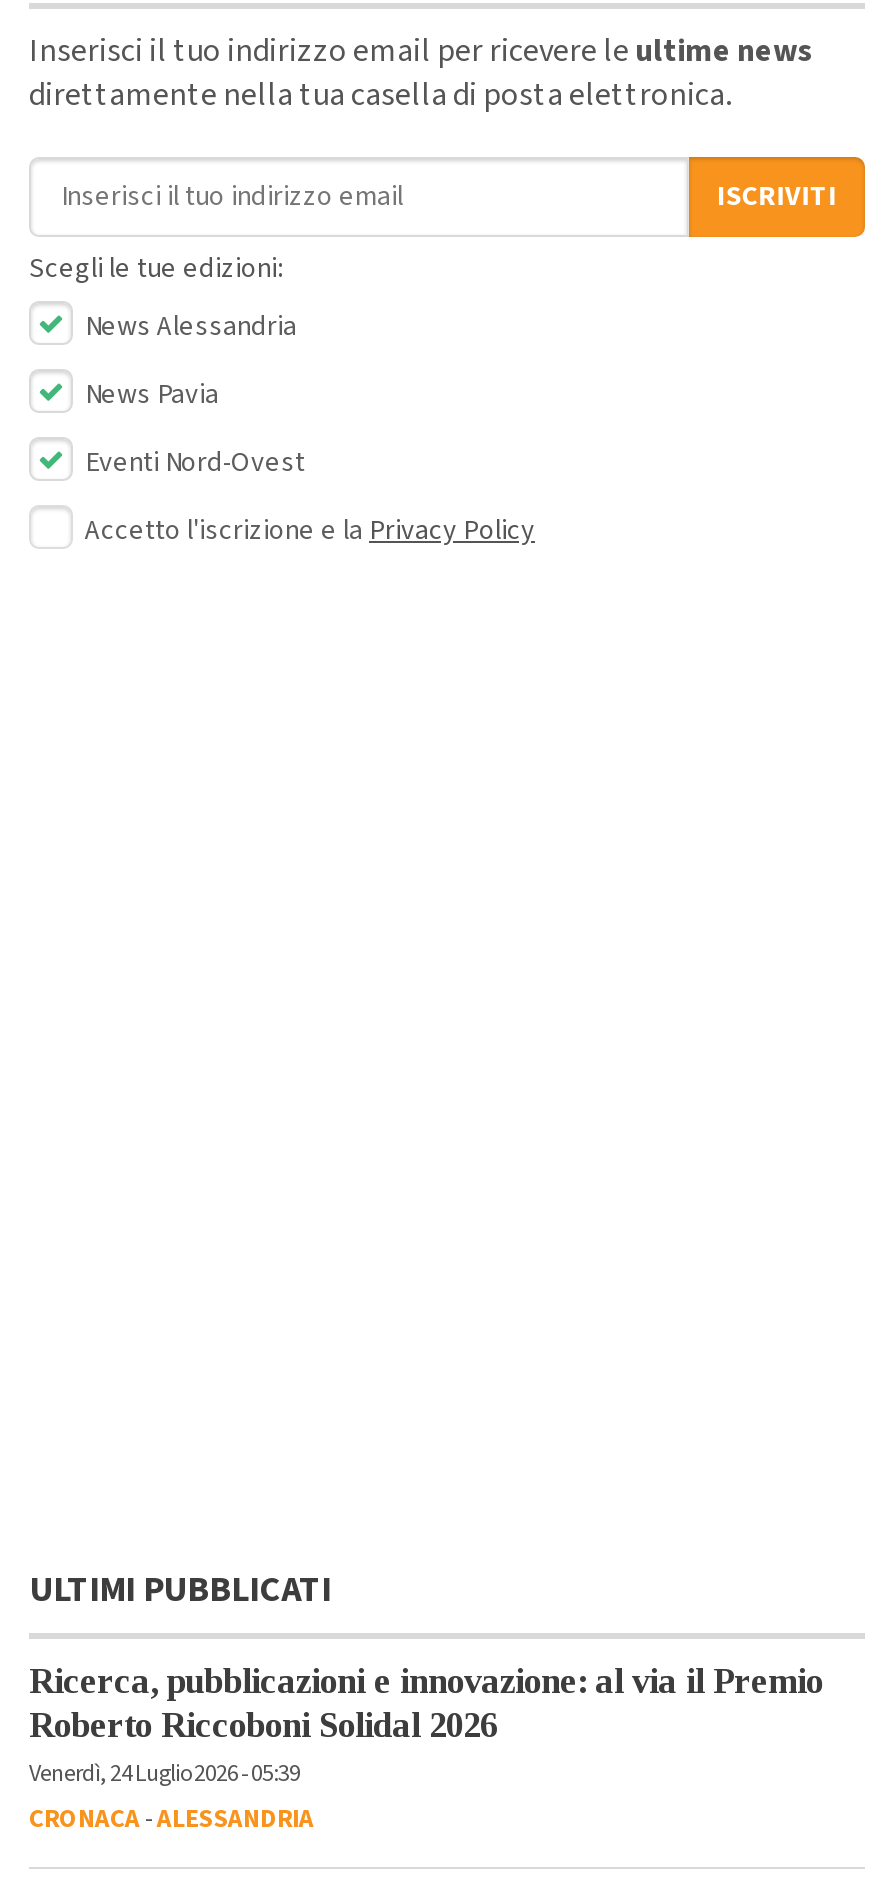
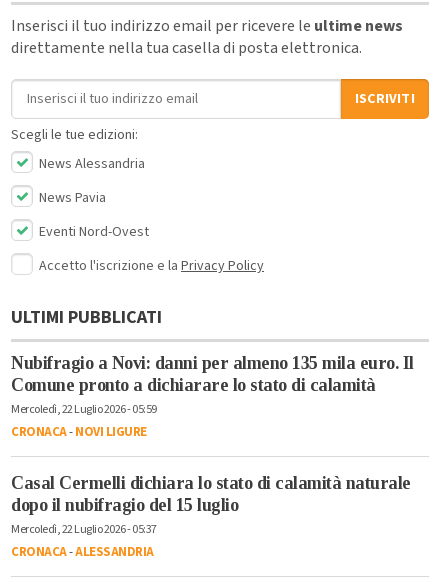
moved [29,1565,331,1615] -> [11,305,162,330]: ULTIMI PUBBLICATI
[29,1661,823,1791] Ricerca, pubblicazioni e innovazione: al via il Premio | Roberto Riccoboni Solidal 2026 | Venerdì, 24 Luglio 2026 - 05:39 -> [11,353,413,538] Nubifragio a Novi: danni per almeno 135 mila euro. Il | Comune pronto a dichiarare lo stato di calamità | Mercoledì, 22 Luglio 2026 - 05:59 | CRONACA-NOVI LIGURE | Casal Cermelli dichiara lo stato di calamità naturale | dopo il nubifragio del 15 luglio | Mercoledì, 22 Luglio 2026 - 05:37

